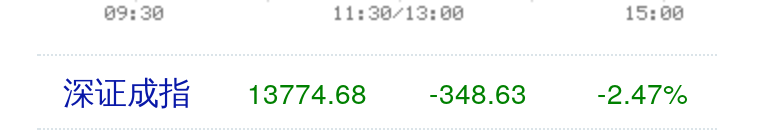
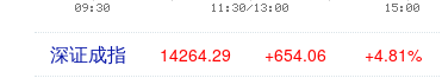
[247,72,367,112] 13774.68 -> [160,43,231,66] 14264.29
[429,72,527,112] -348.63 -> [264,43,326,66] +654.06
[597,72,687,112] -2.47% -> [365,43,422,66] +4.81%

